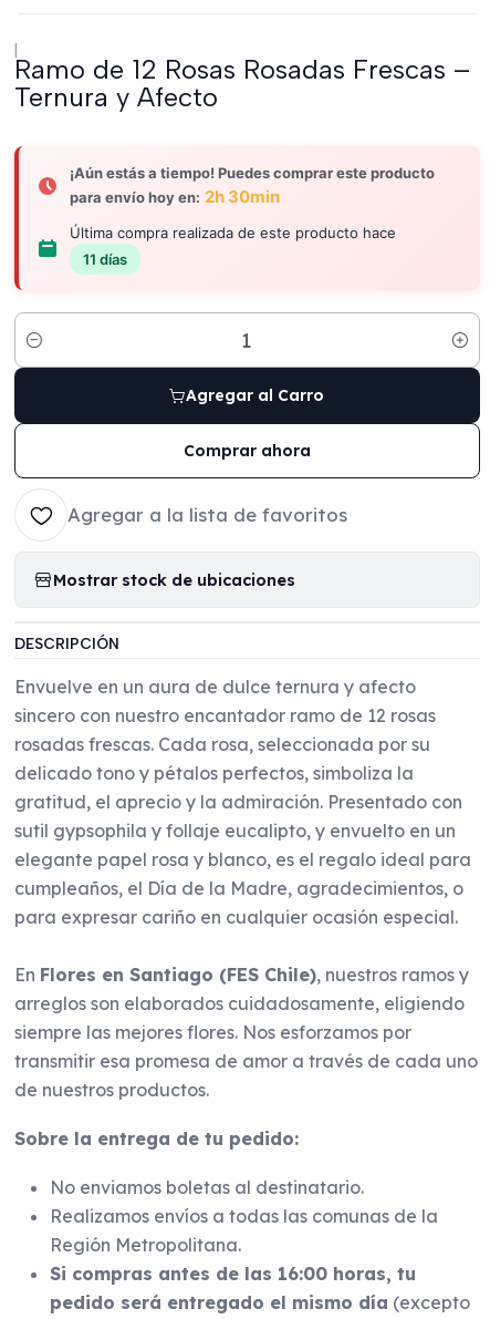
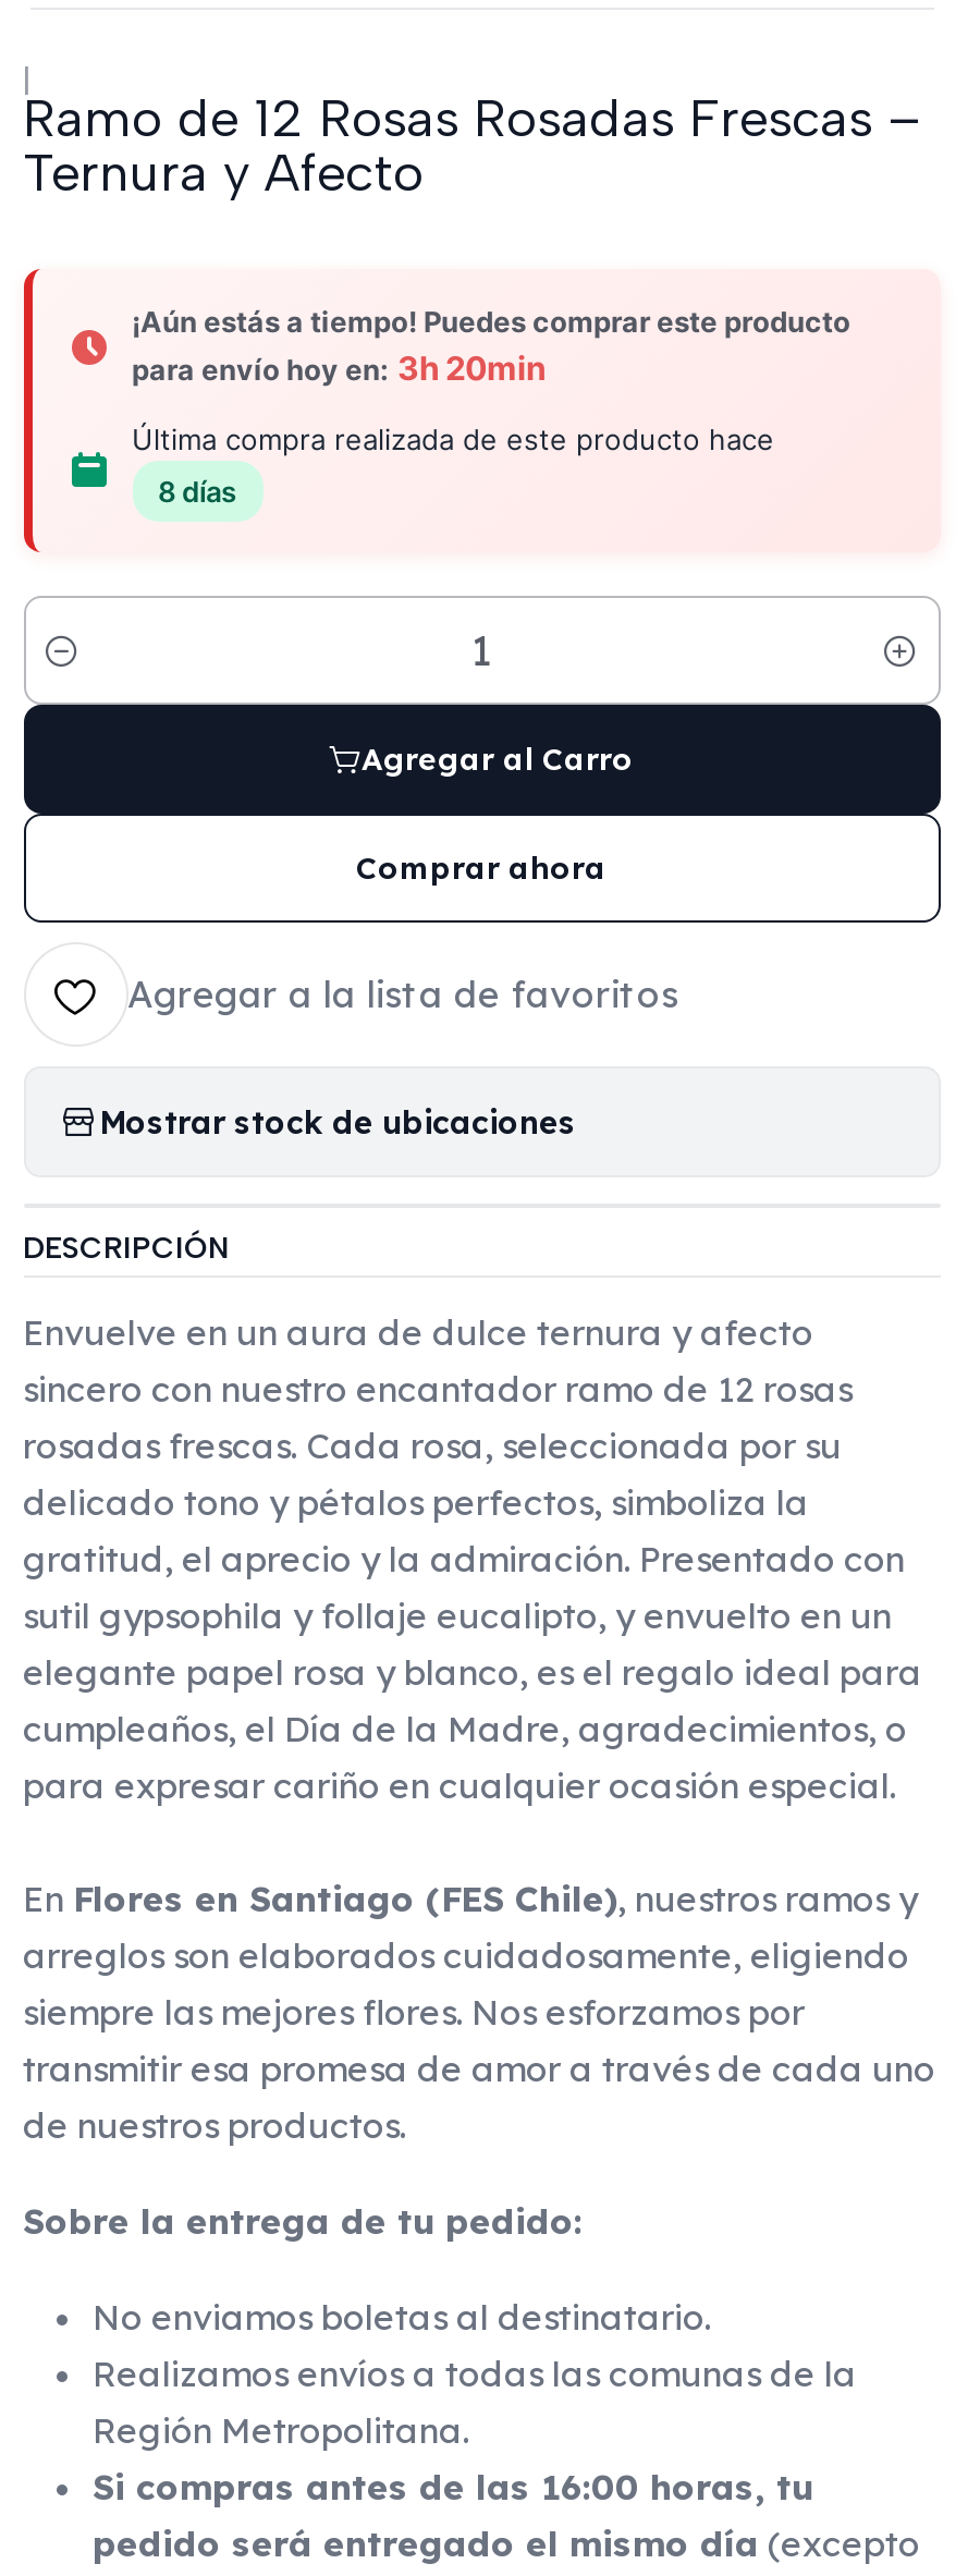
[69,186,279,207] para envío hoy en: 2h 30min -> [132,347,546,389] para envío hoy en: 3h 20min
[82,250,127,268] 11 días -> [158,474,236,509] 8 días

